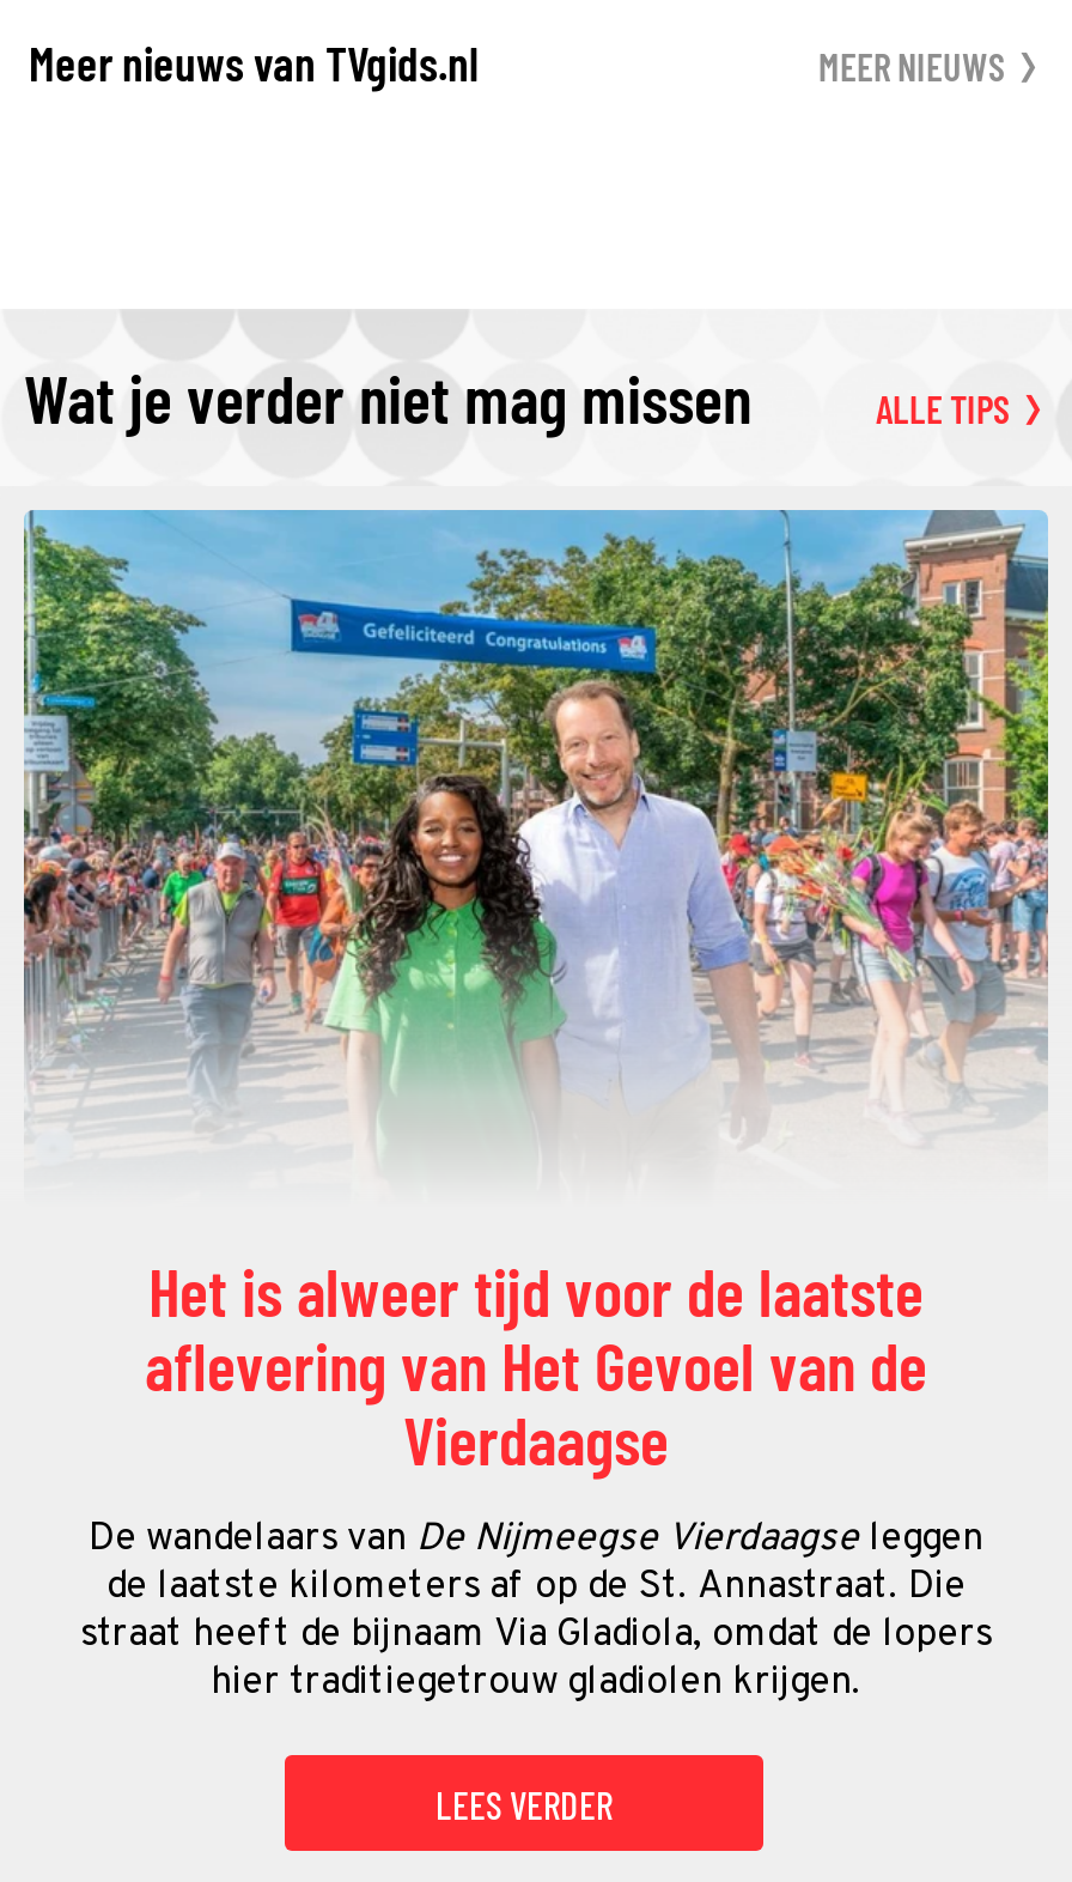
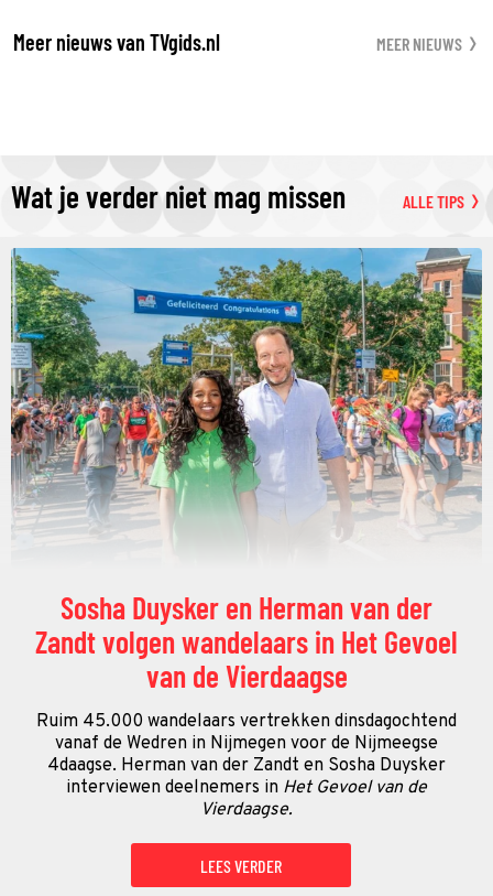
[80,1251,992,1708] Het is alweer tijd voor de laatste | aflevering van Het Gevoel van de | Vierdaagse | De wandelaars van De Nijmeegse Vierdaagse leggen | de laatste kilometers af op de St. Annastraat. Die | straat heeft de bijnaam Via Gladiola, omdat de lopers | hier traditiegetrouw gladiolen krijgen. -> [35,589,458,822] Sosha Duysker en Herman van der | Zandt volgen wandelaars in Het Gevoel | van de Vierdaagse | Ruim 45.000 wandelaars vertrekken dinsdagochtend | vanaf de Wedren in Nijmegen voor de Nijmeegse | 4daagse. Herman van der Zandt en Sosha Duysker | interviewen deelnemers in Het Gevoel van de | Vierdaagse.

